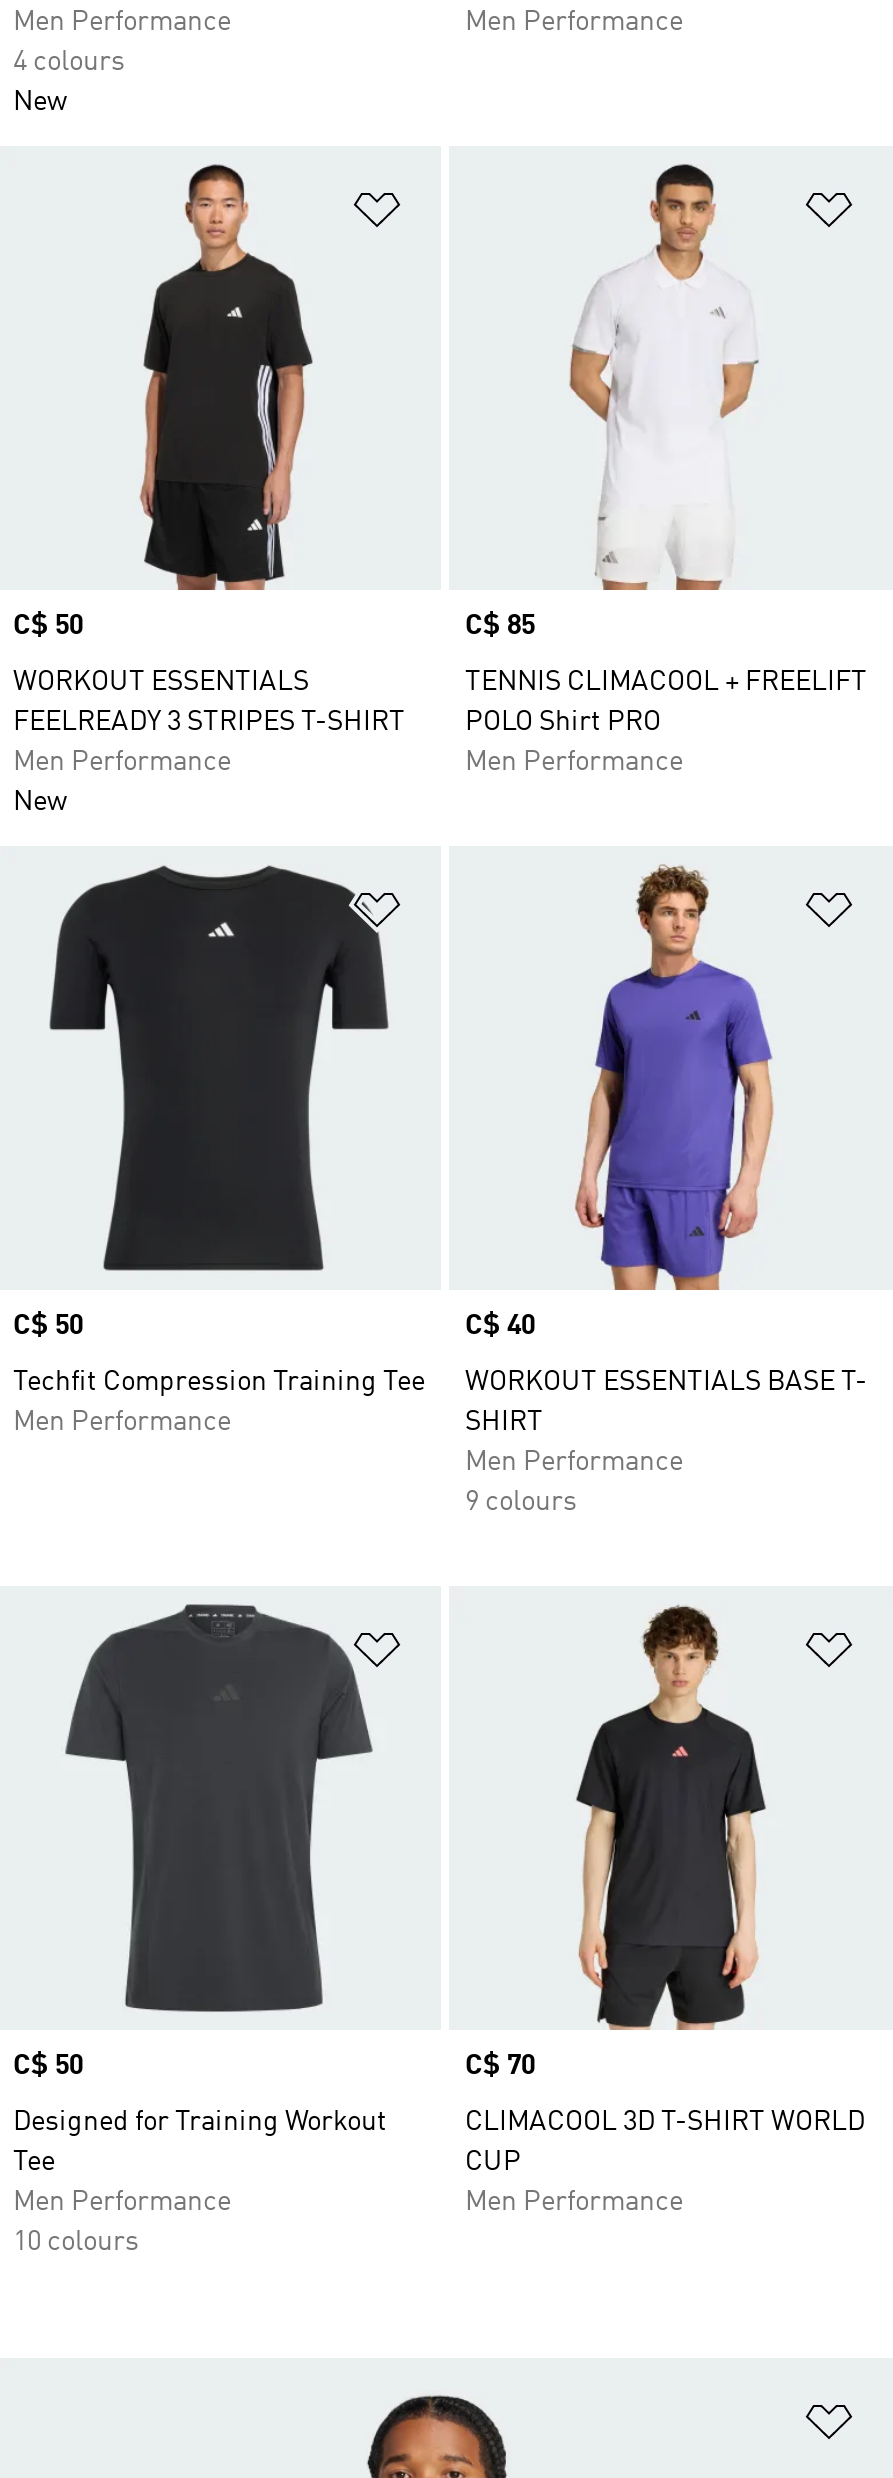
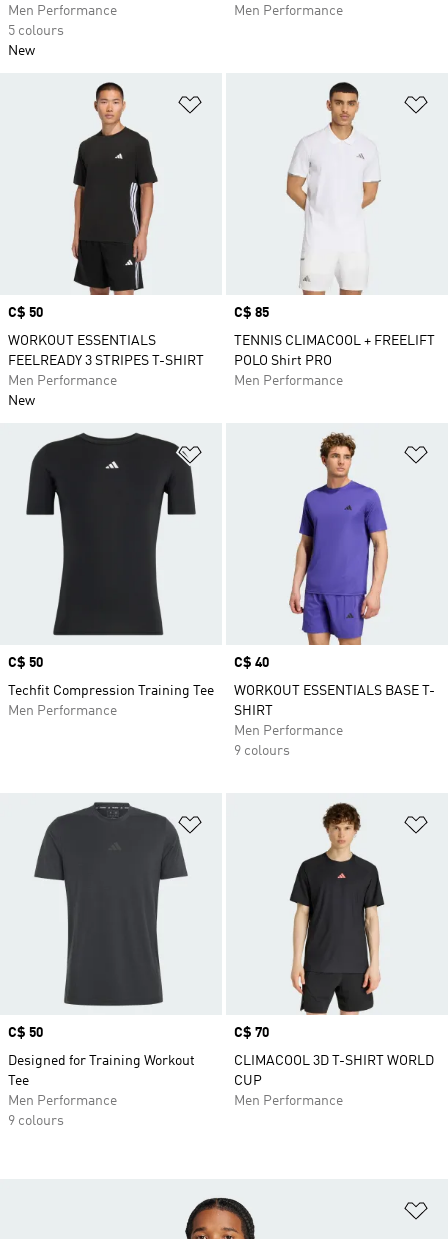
[13,48,125,76] 4 colours -> [8,24,64,38] 5 colours
[13,2228,139,2256] 10 colours -> [8,1114,64,1128] 9 colours

